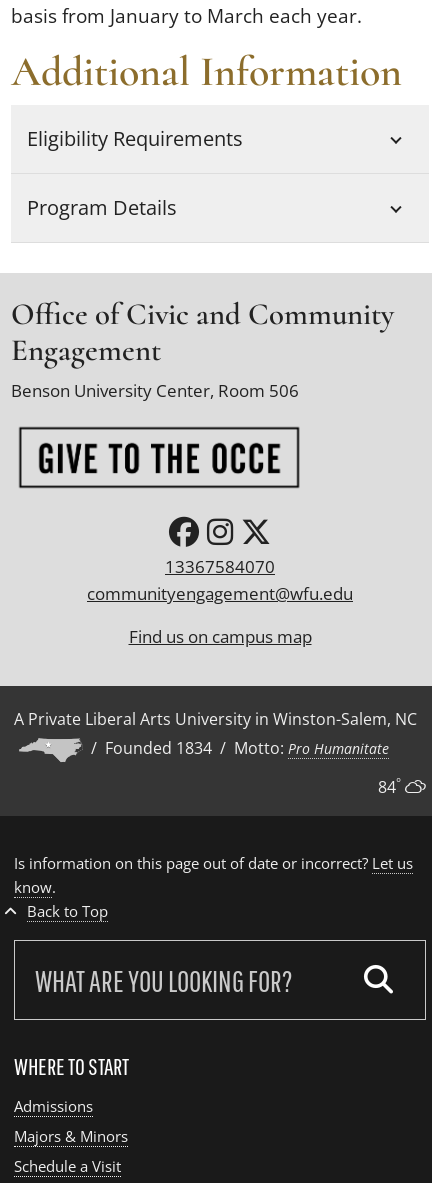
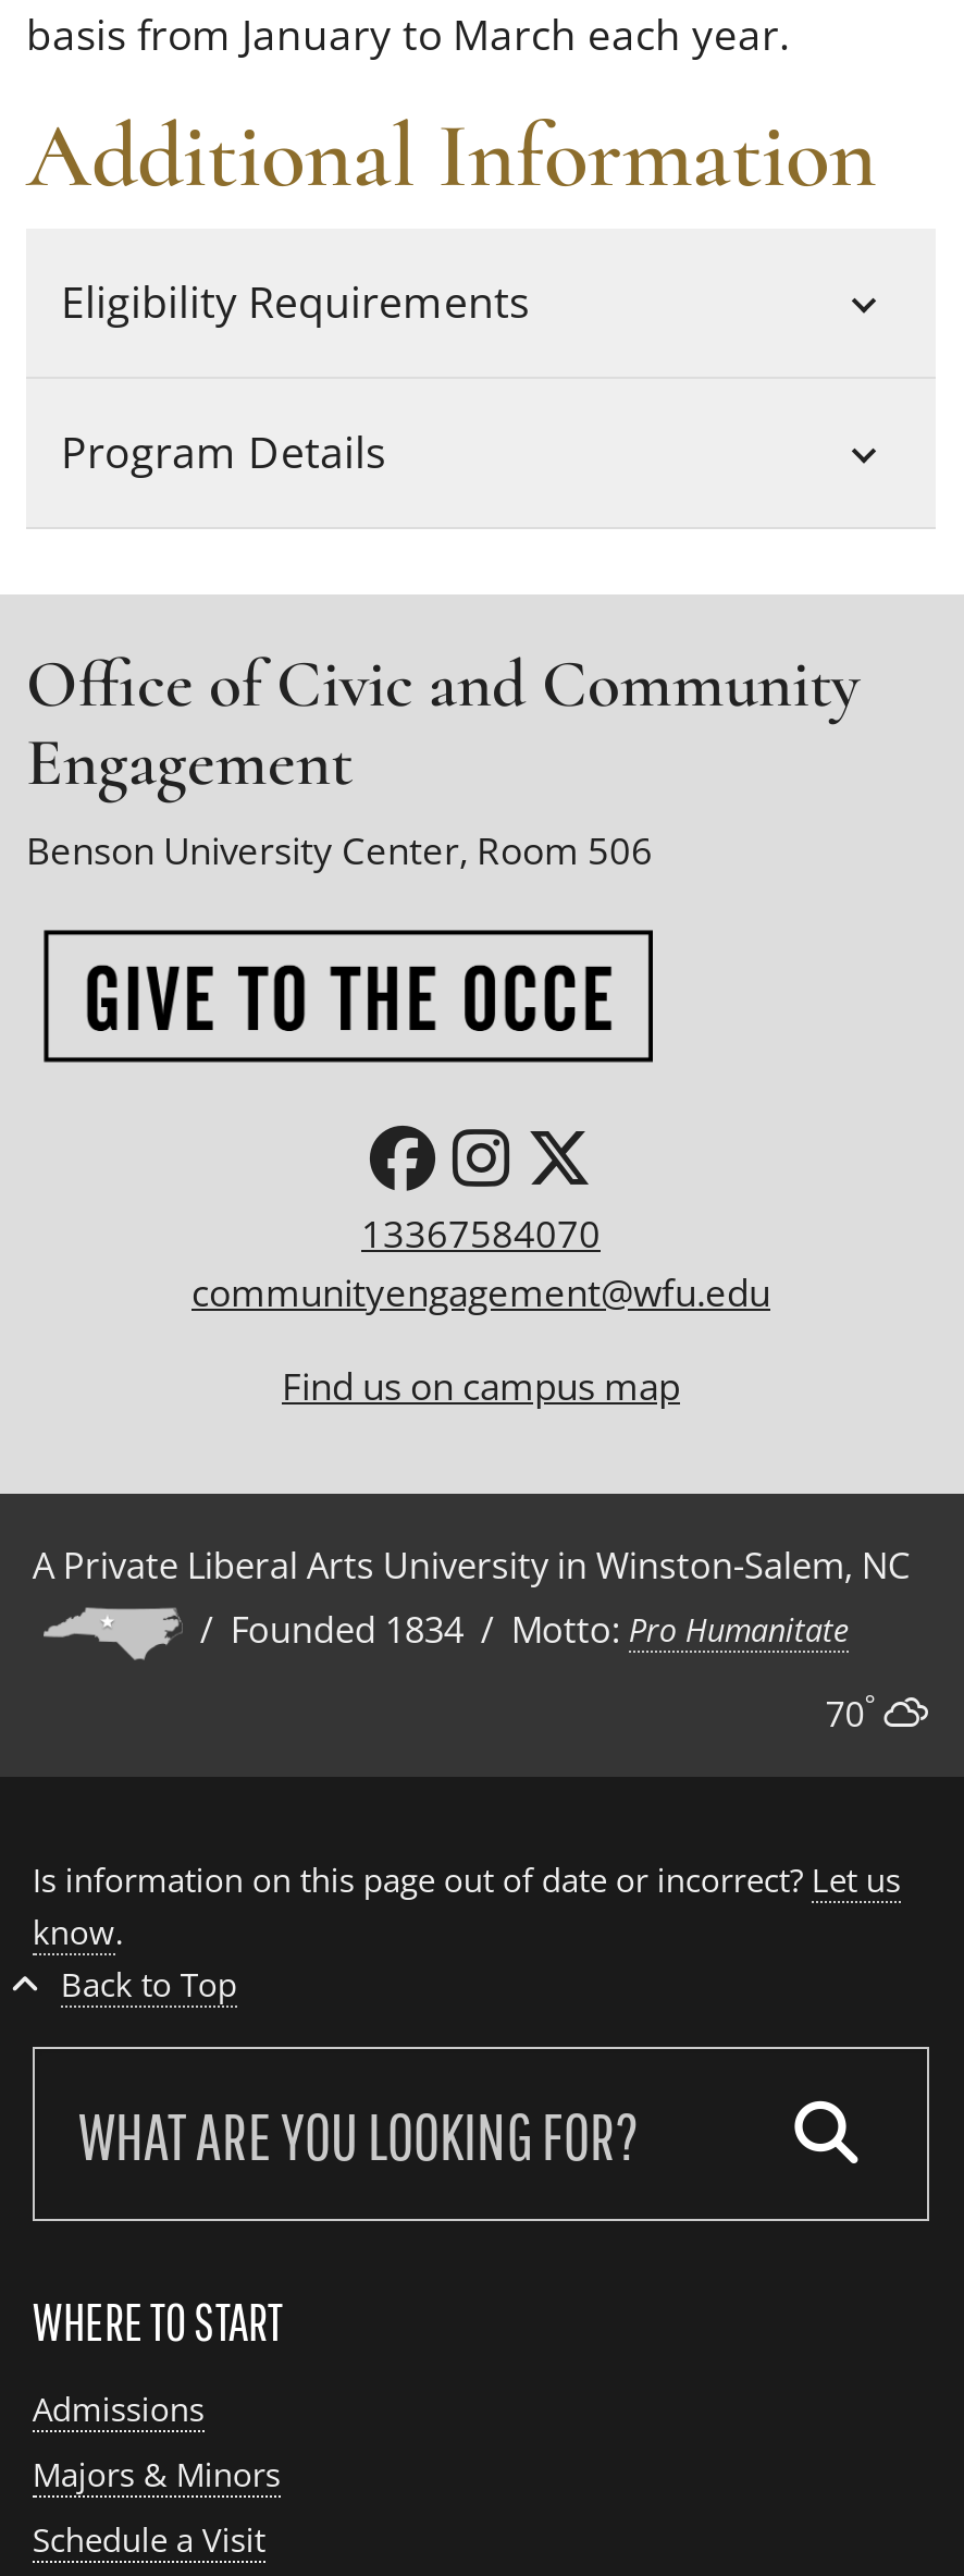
[378,774,401,798] 84° -> [825,1686,875,1739] 70°

